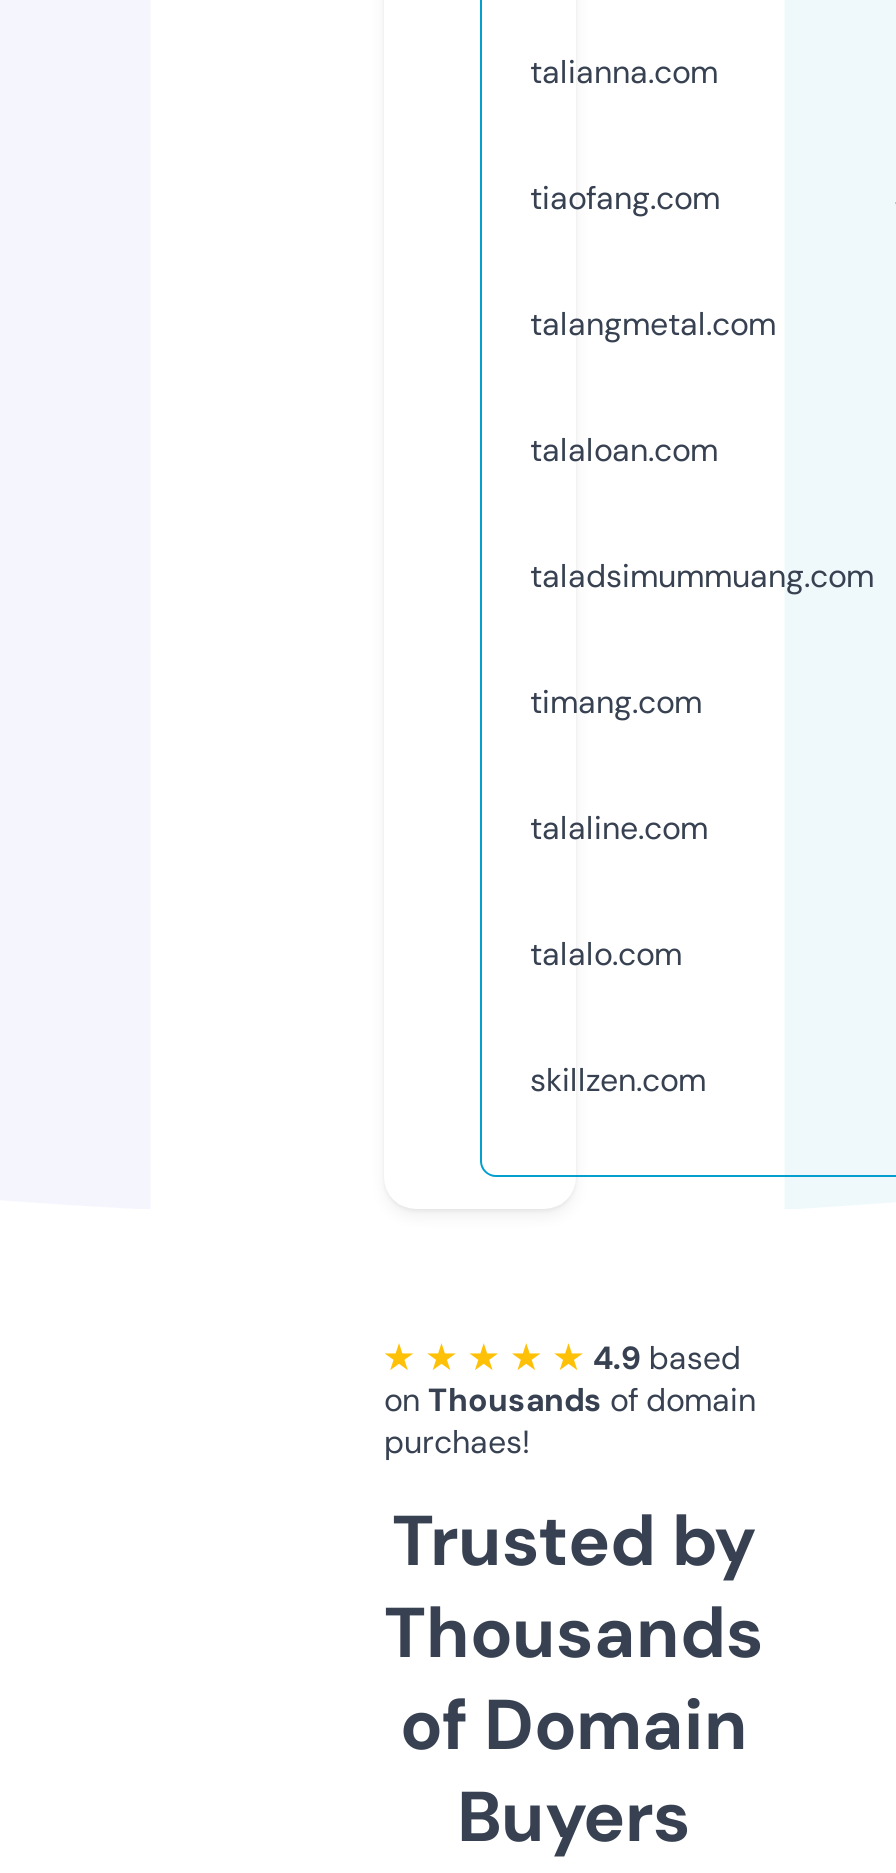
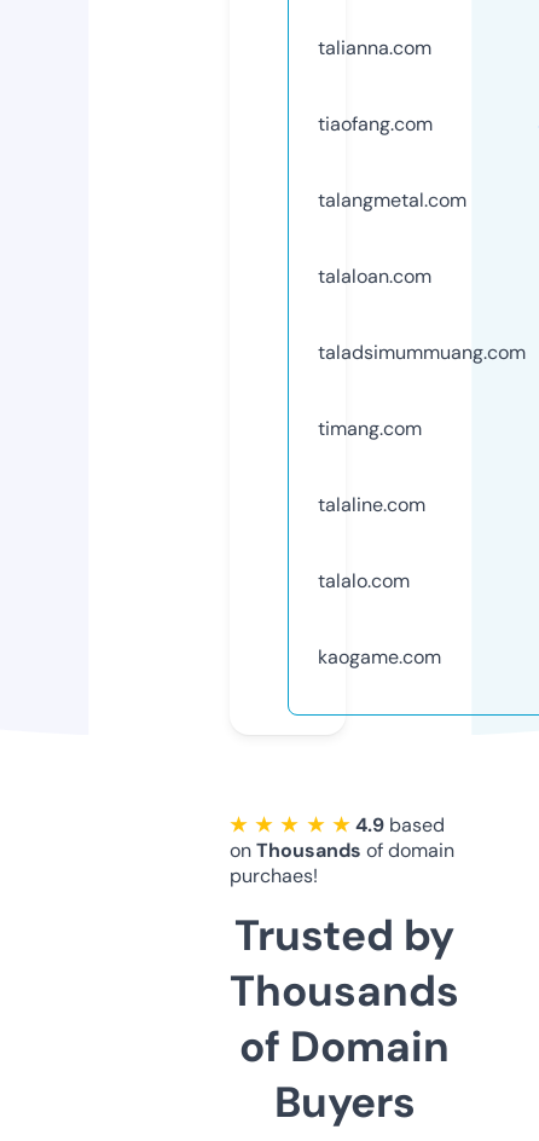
[530,1059,706,1101] skillzen.com -> [318,644,441,669] kaogame.com

